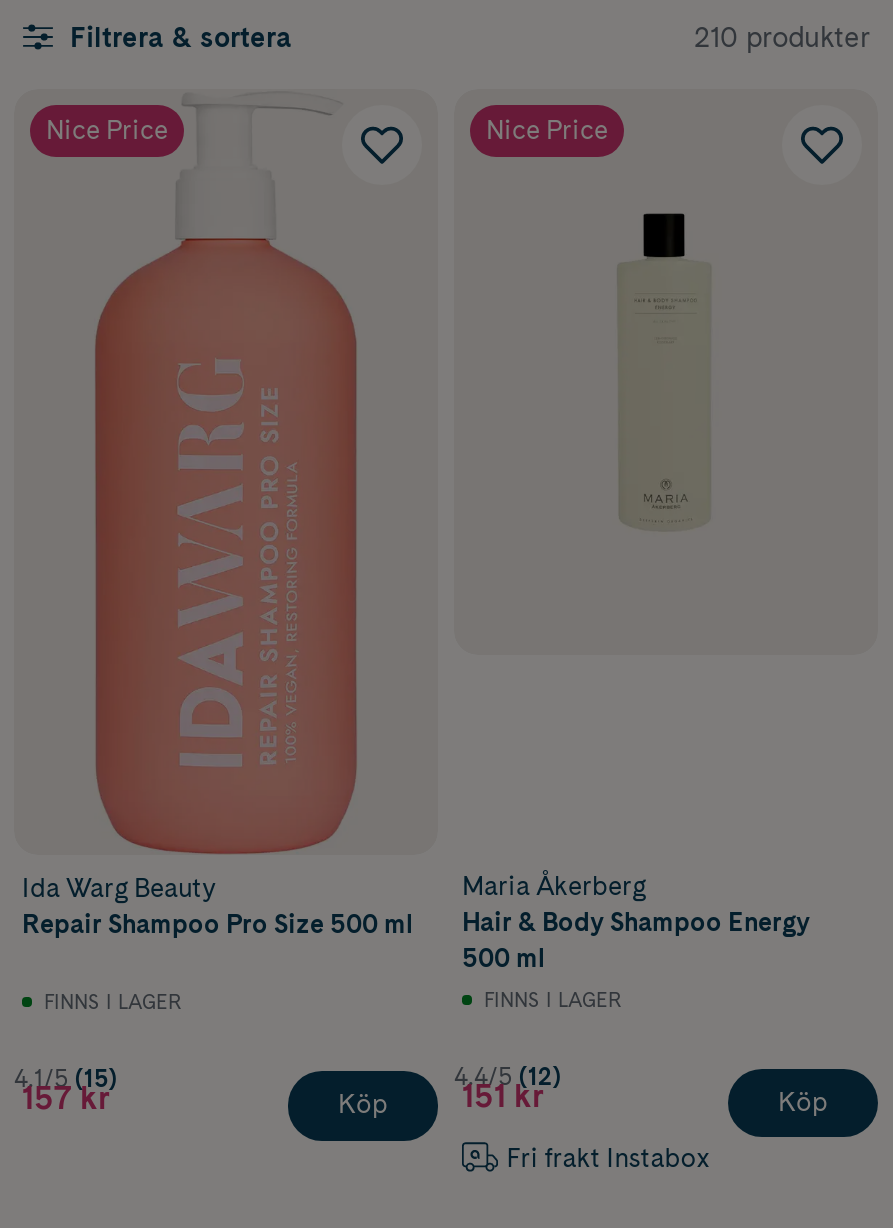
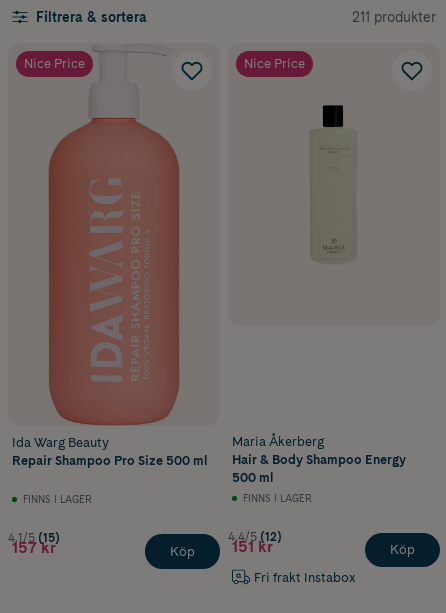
[694,21,870,53] 210 produkter -> [352,9,436,25] 211 produkter

